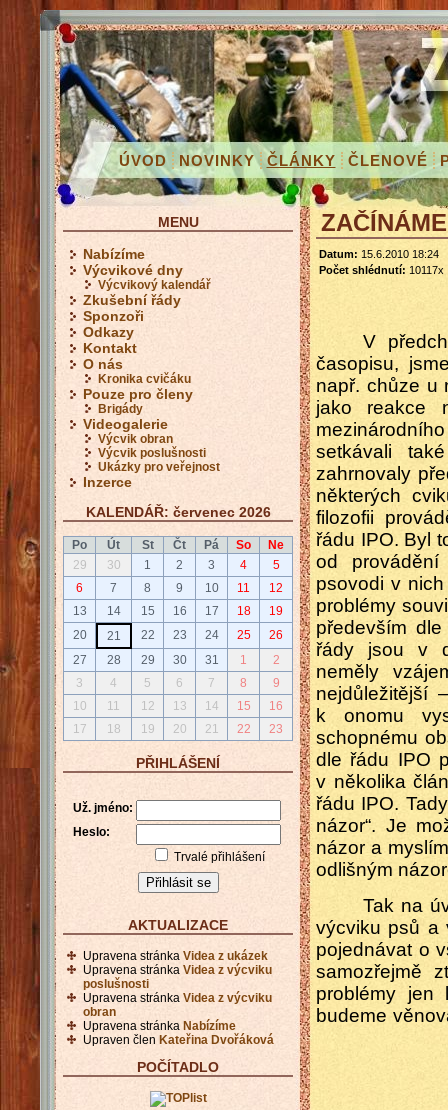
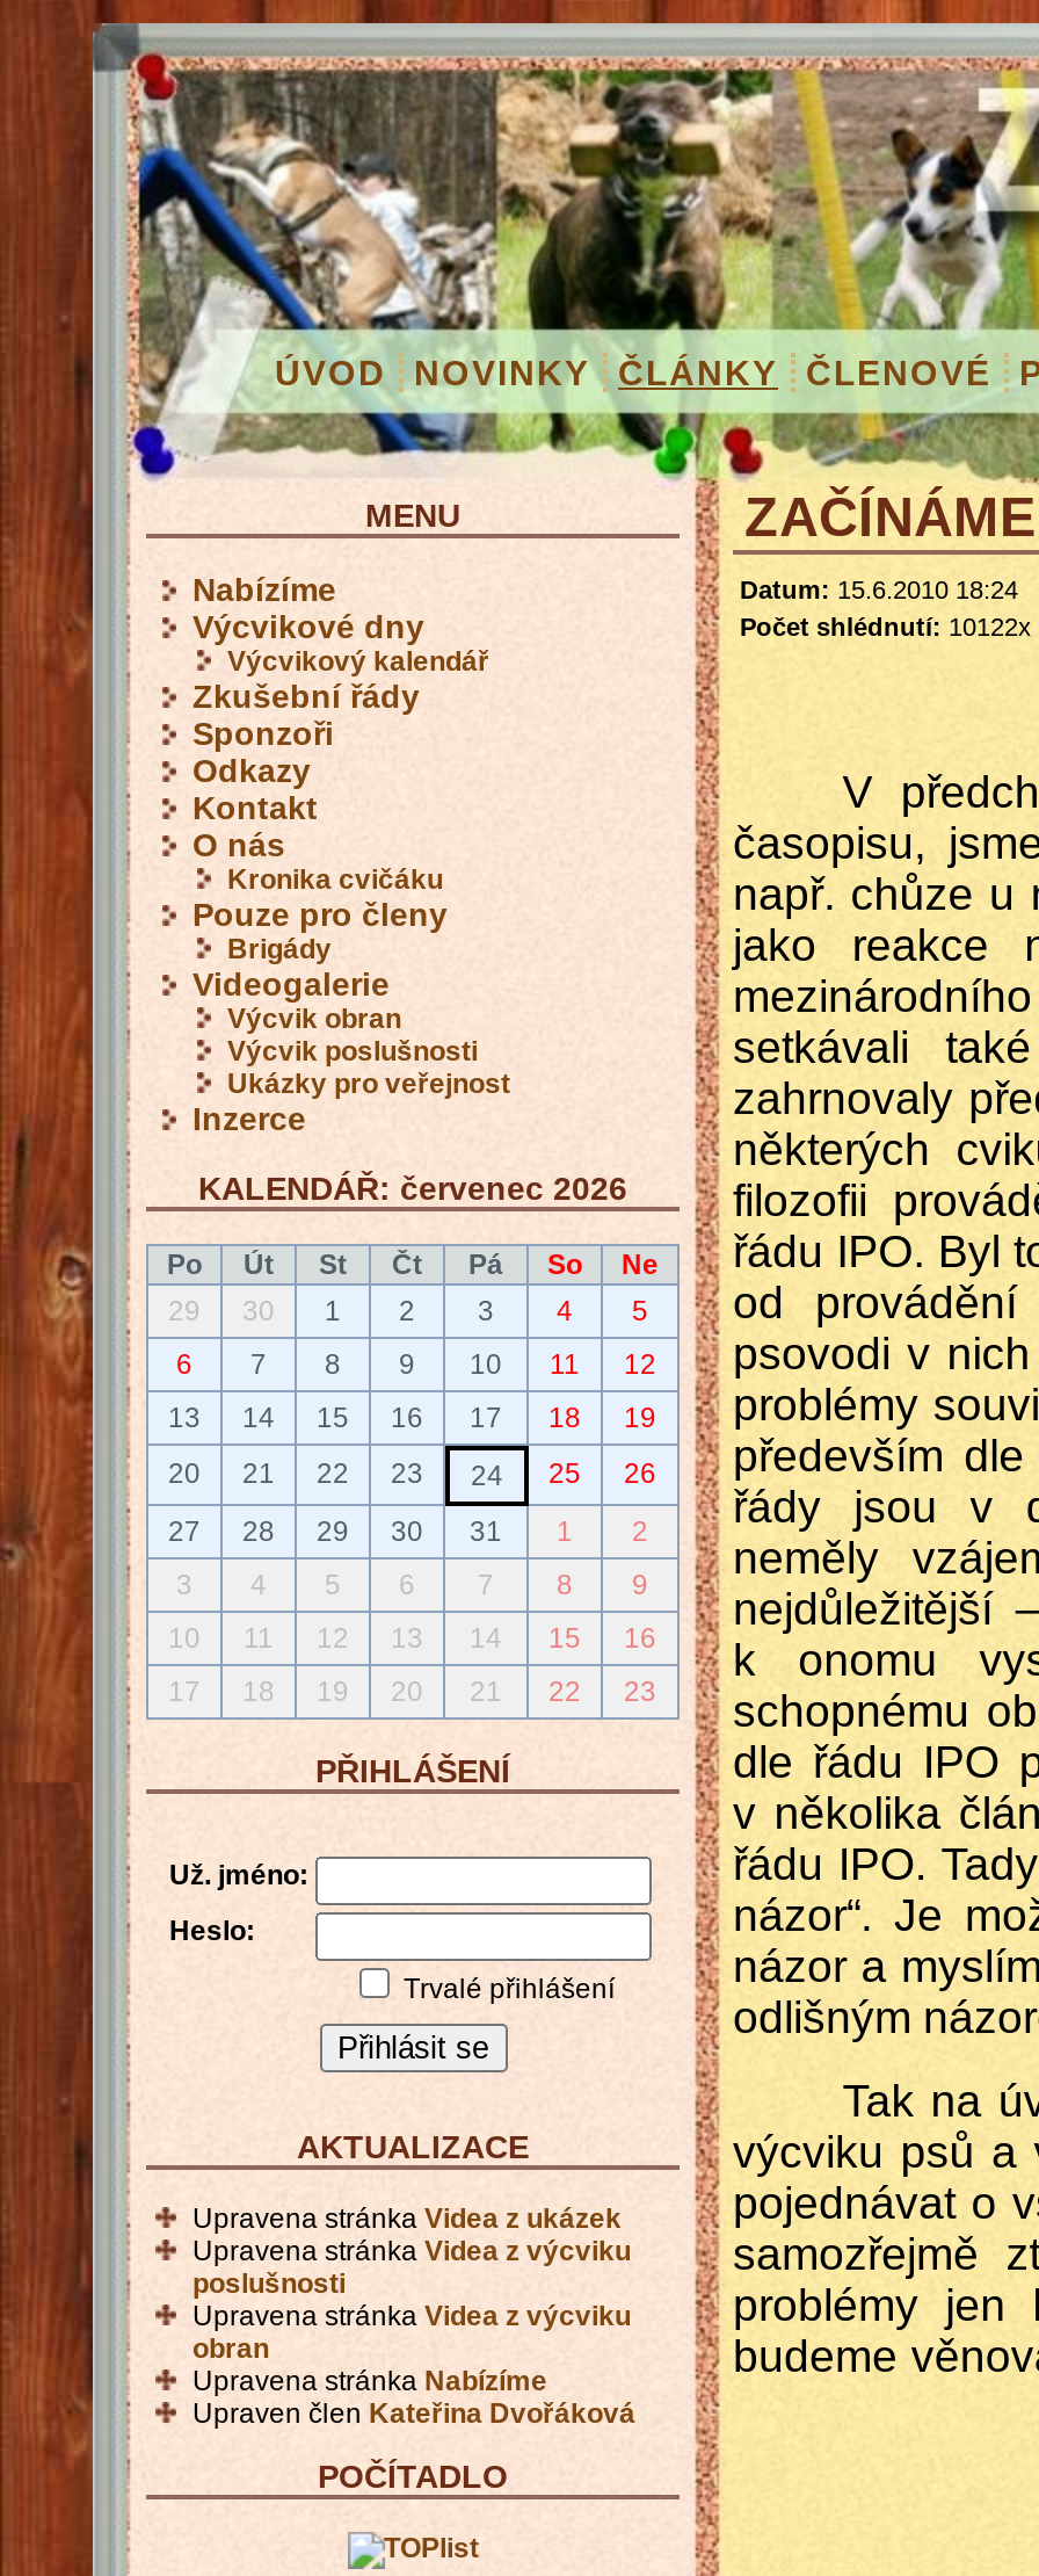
[319,264,444,276] Počet shlédnutí: 10117x -> [740,612,1032,640] Počet shlédnutí: 10122x

